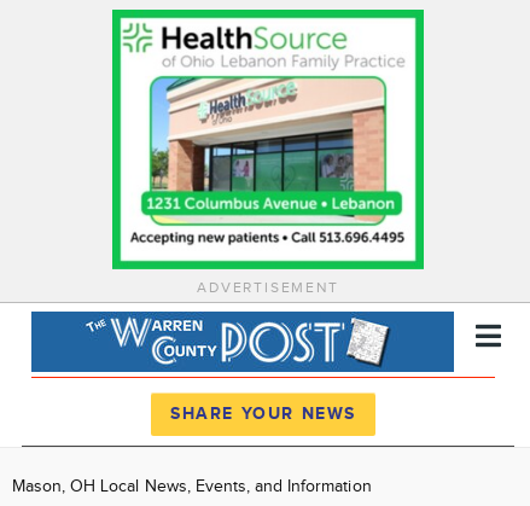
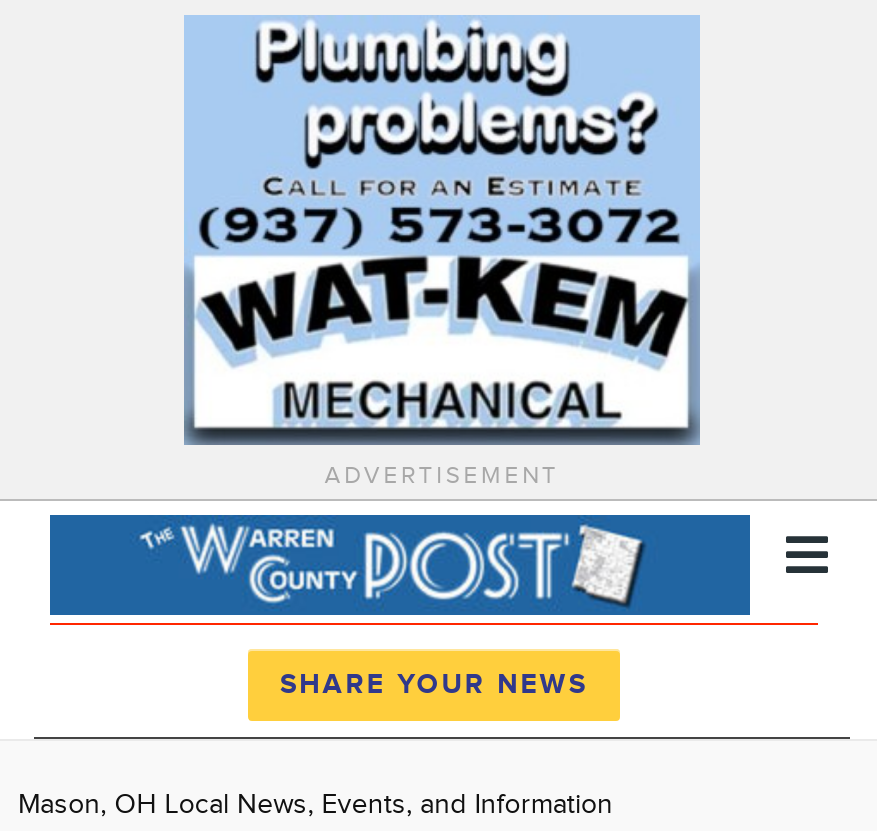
[111,8,425,269] [image] -> [184,15,700,445] [image]

